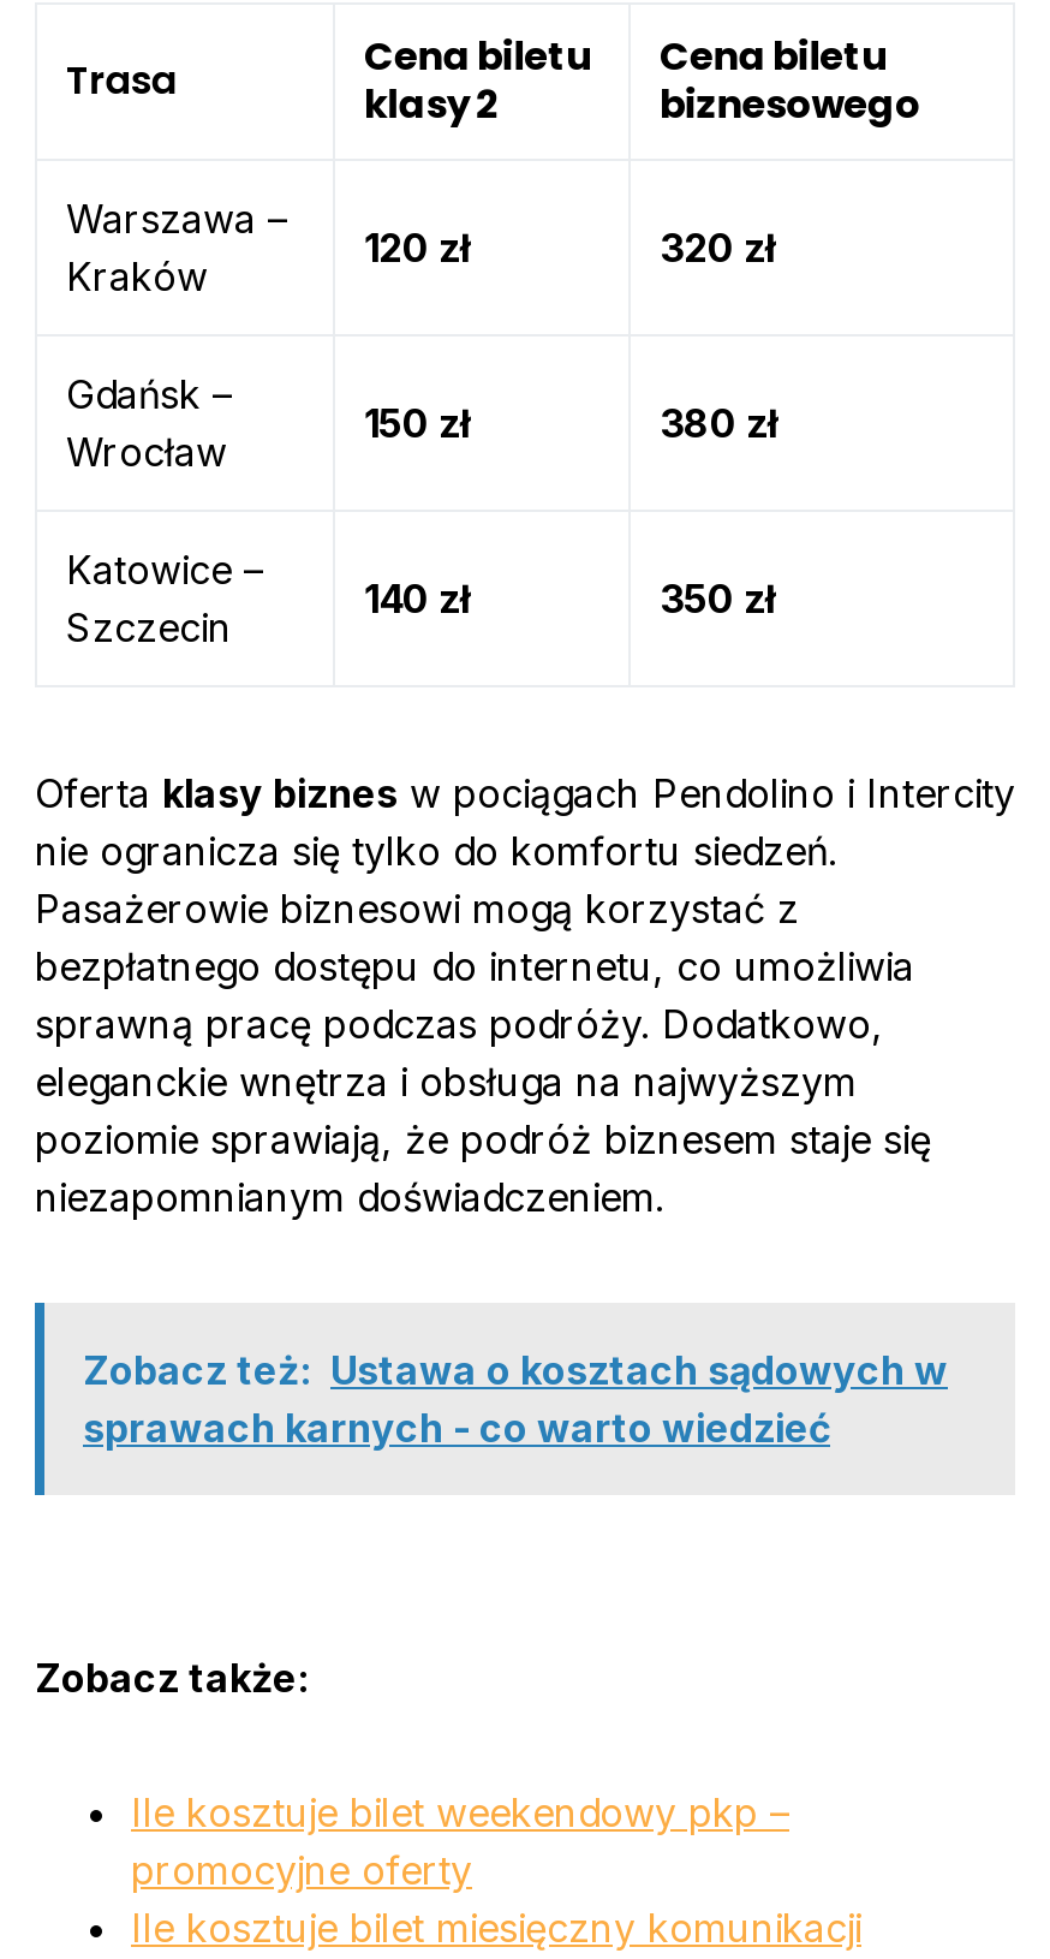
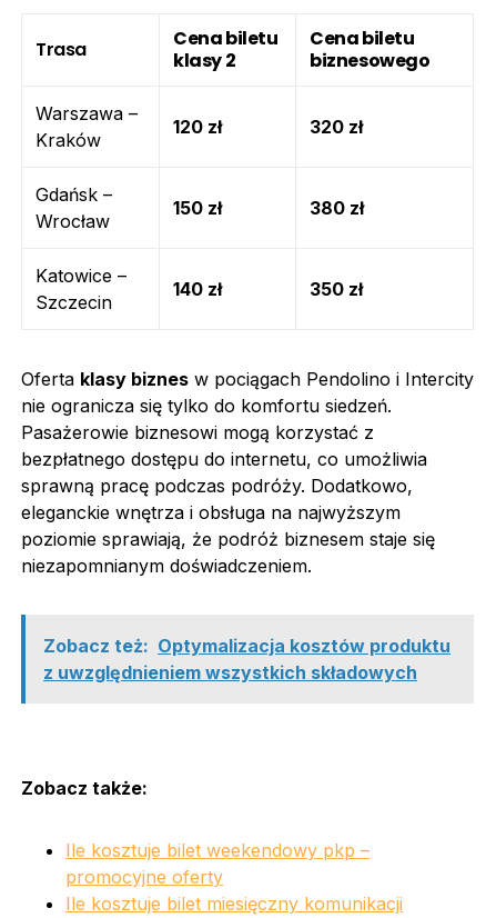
[83,1346,948,1452] Zobacz też: Ustawa o kosztach sądowych w | sprawach karnych - co warto wiedzieć -> [43,635,450,683] Zobacz też: Optymalizacja kosztów produktu | z uwzględnieniem wszystkich składowych

